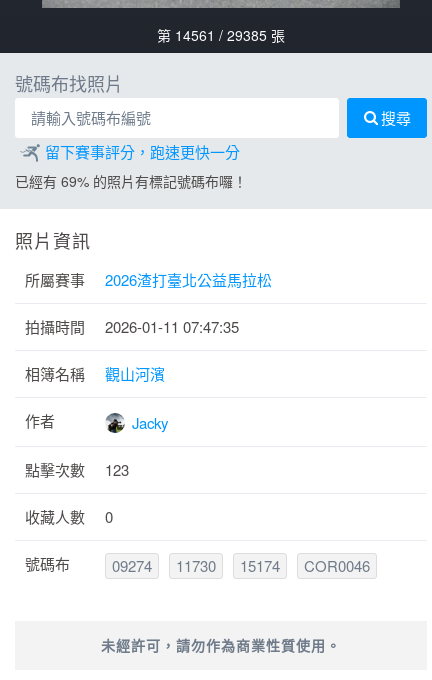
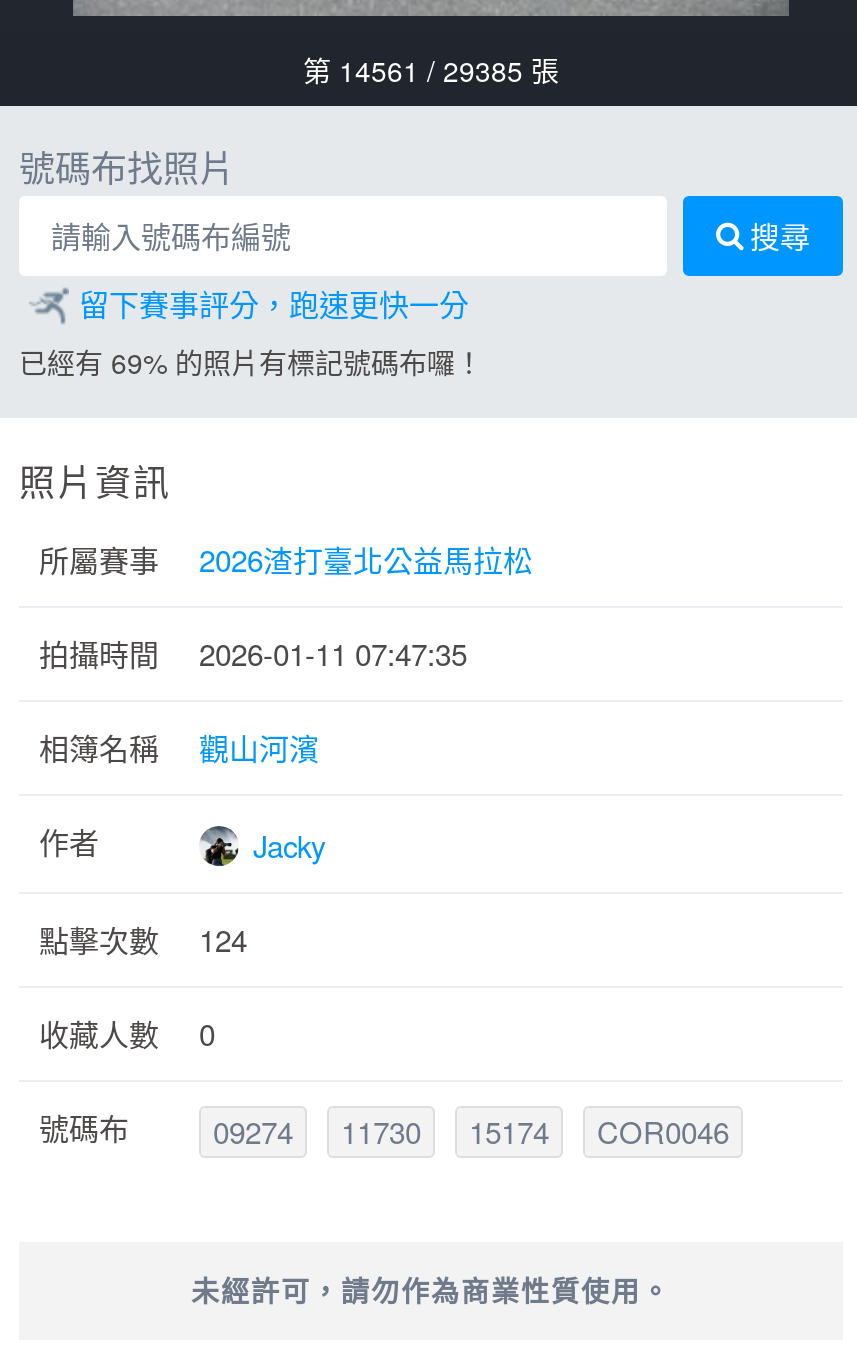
[25,459,129,480] 點擊次數 123 -> [39,919,247,961] 點擊次數 124

